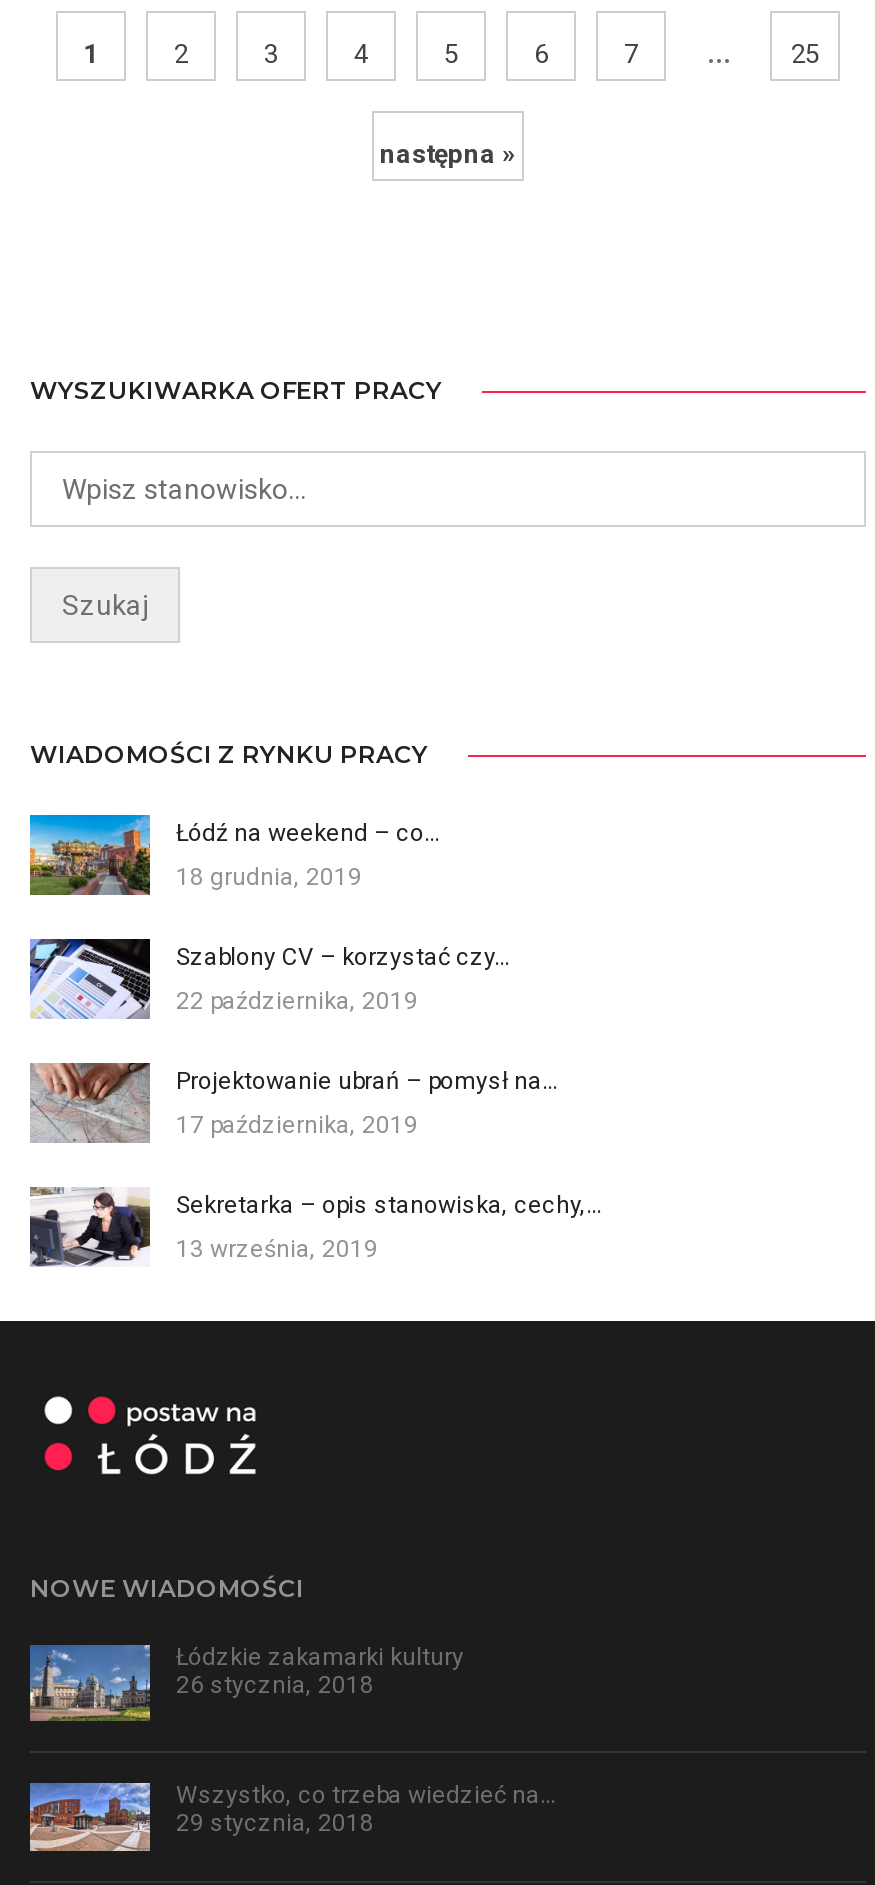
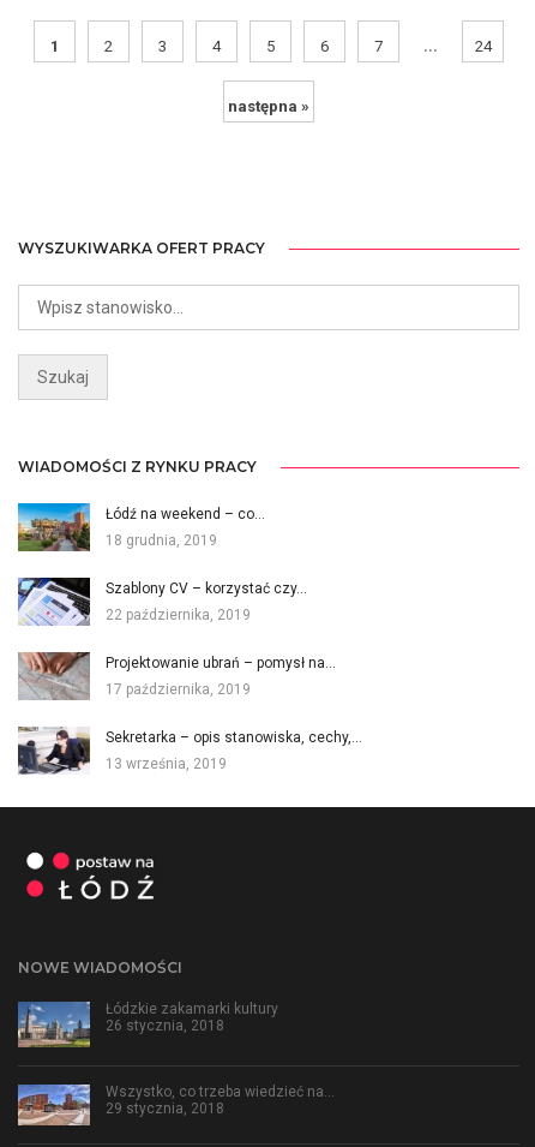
[791,38,819,68] 25 -> [474,37,491,55] 24

